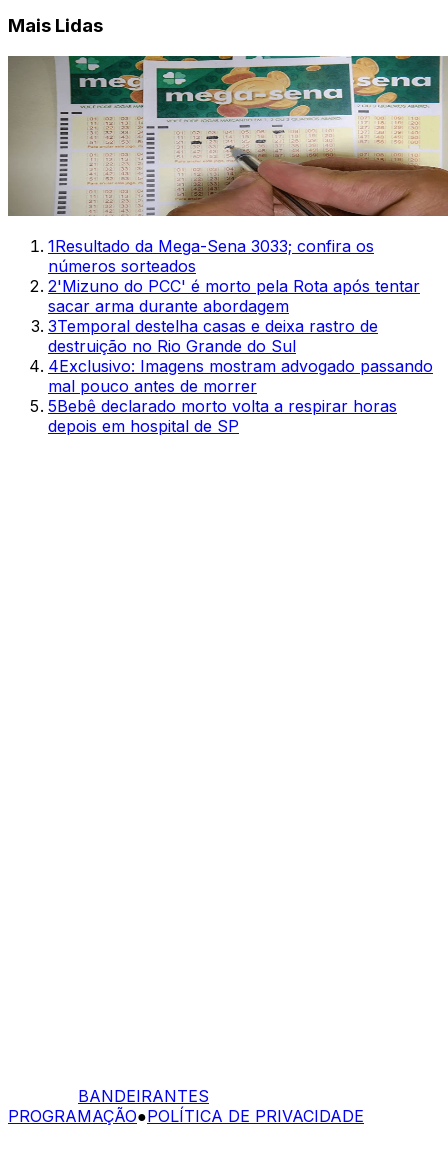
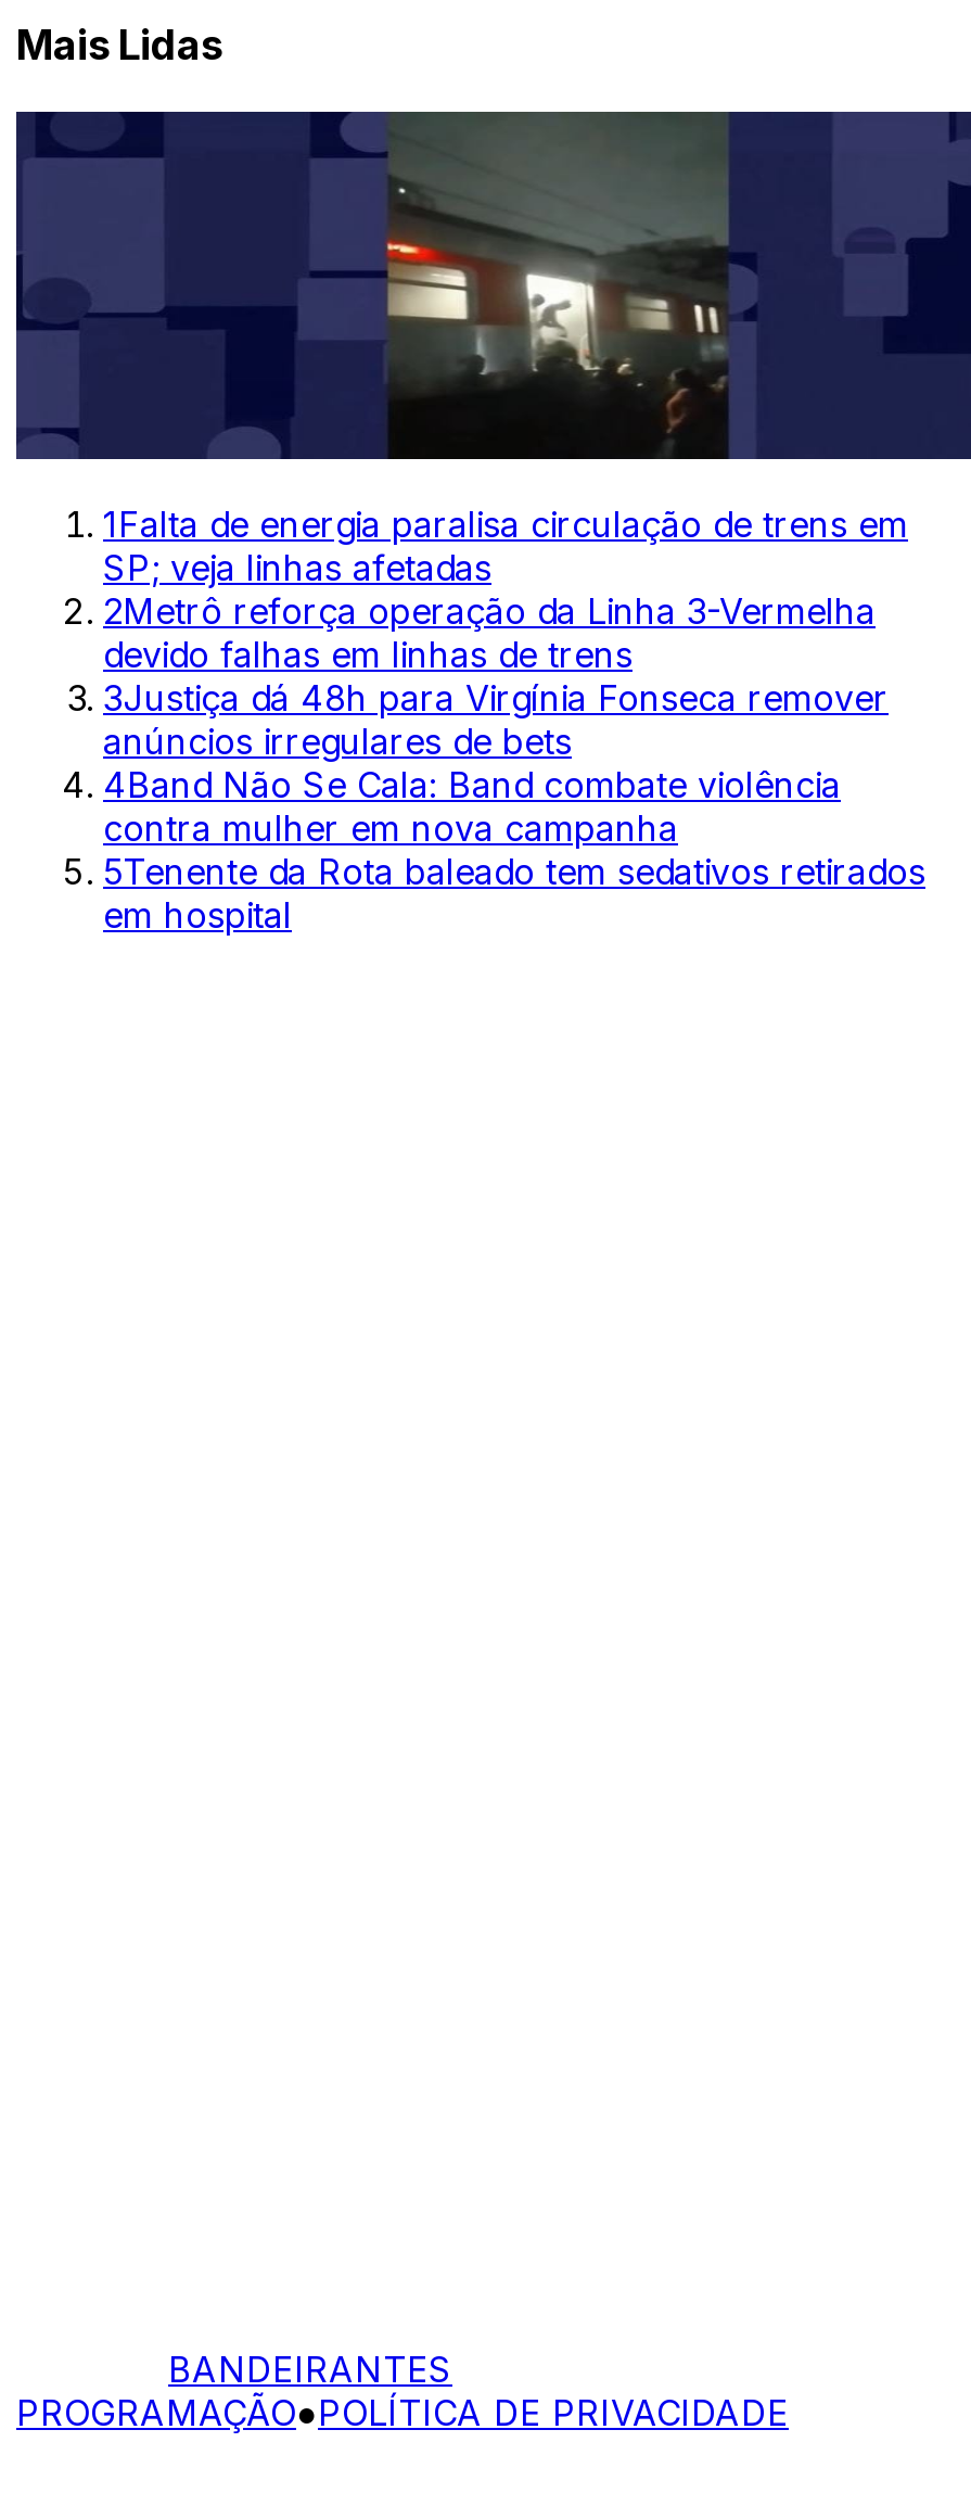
[7,55,445,436] [image] | 1 Resultado da Mega-Sena 3033; confira os | números sorteados | 2'Mizuno do PCC' é morto pela Rota após tentar | sacar arma durante abordagem | 3Temporal destelha casas e deixa rastro de | destruição no Rio Grande do Sul | 4Exclusivo: Imagens mostram advogado passando | mal pouco antes de morrer | 5Bebê declarado morto volta a respirar horas | depois em hospital de SP -> [14,110,964,937] [image] | 1 Falta de energia paralisa circulação de trens em | SP; veja linhas afetadas | 2Metrô reforça operação da Linha 3-Vermelha | devido falhas em linhas de trens | 3Justiça dá 48h para Virgínia Fonseca remover | anúncios irregulares de bets | 4Band Não Se Cala: Band combate violência | contra mulher em nova campanha | 5Tenente da Rota baleado tem sedativos retirados | em hospital

